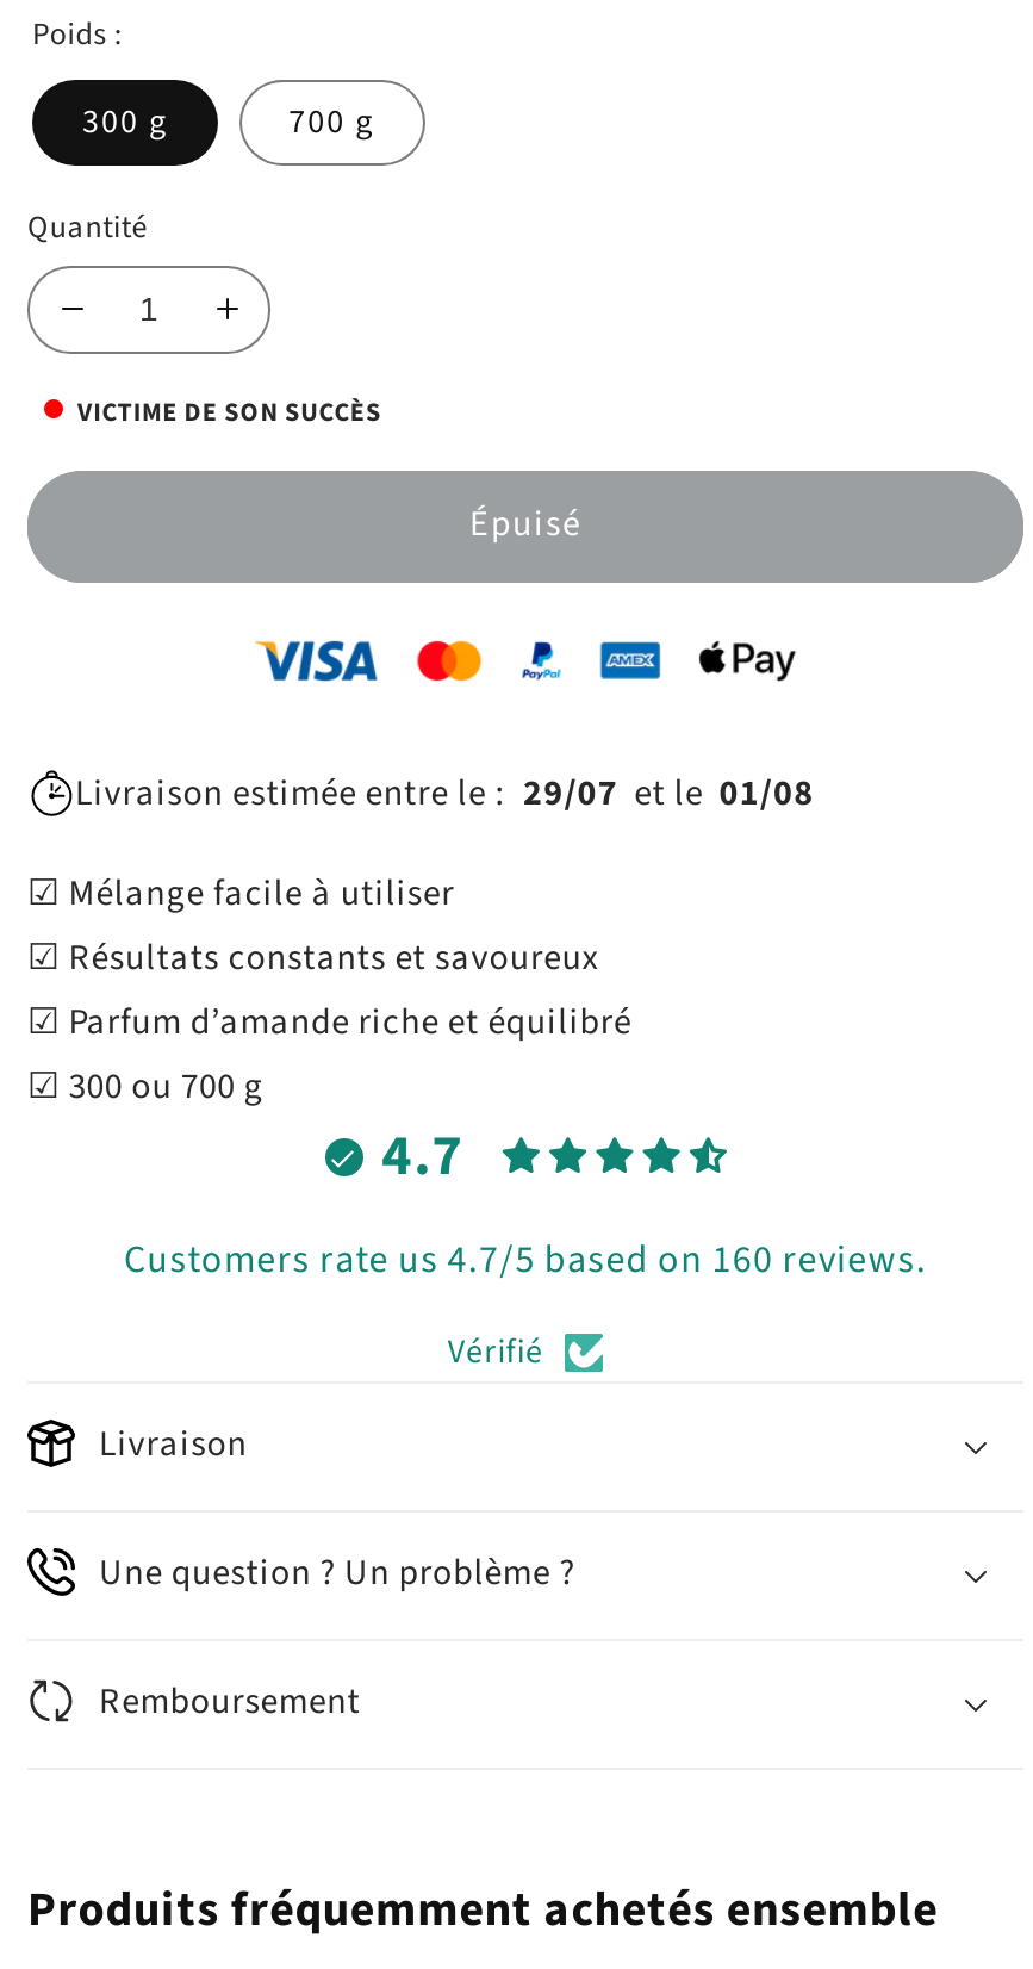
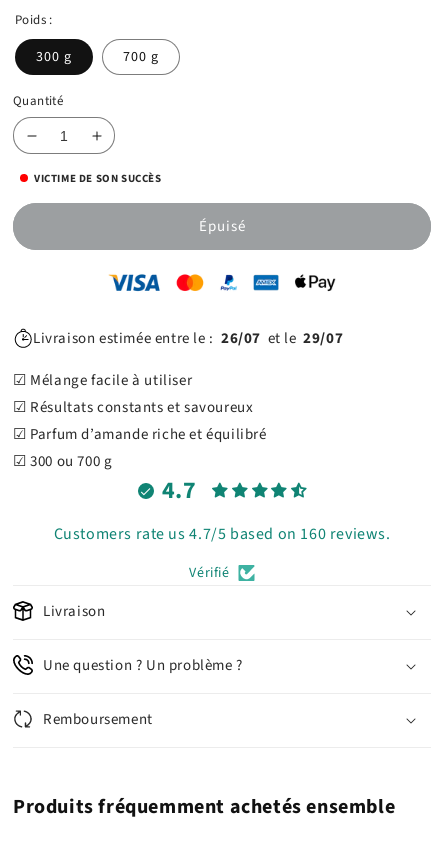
[75,769,814,819] Livraison estimée entre le : 29/07 et le 01/08 -> [33,328,343,349] Livraison estimée entre le : 26/07 et le 29/07

